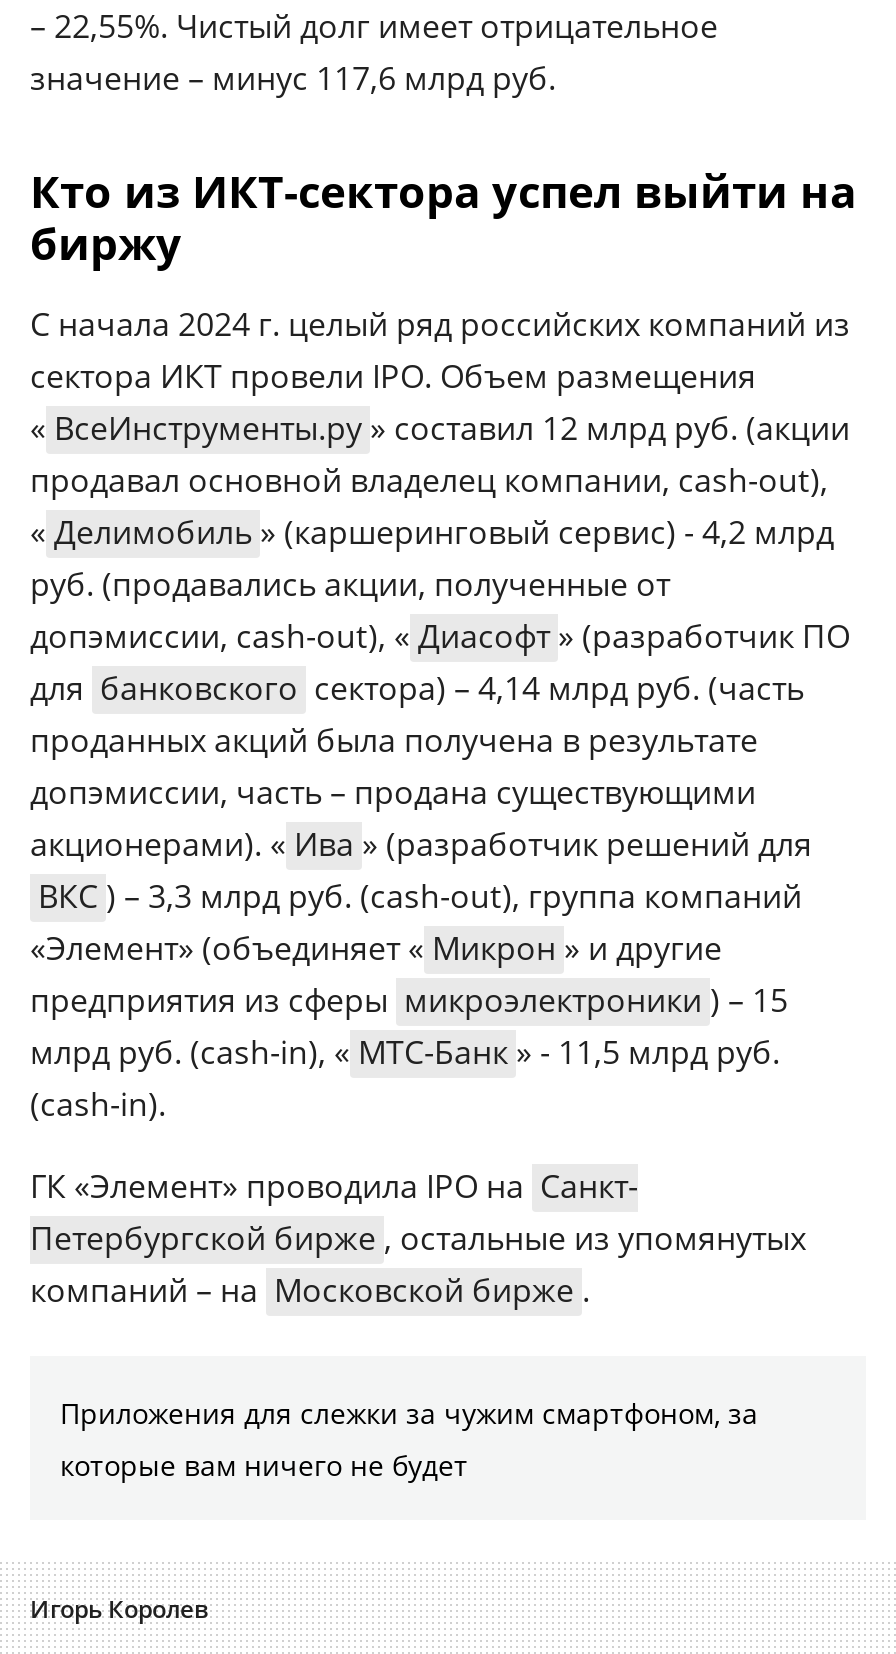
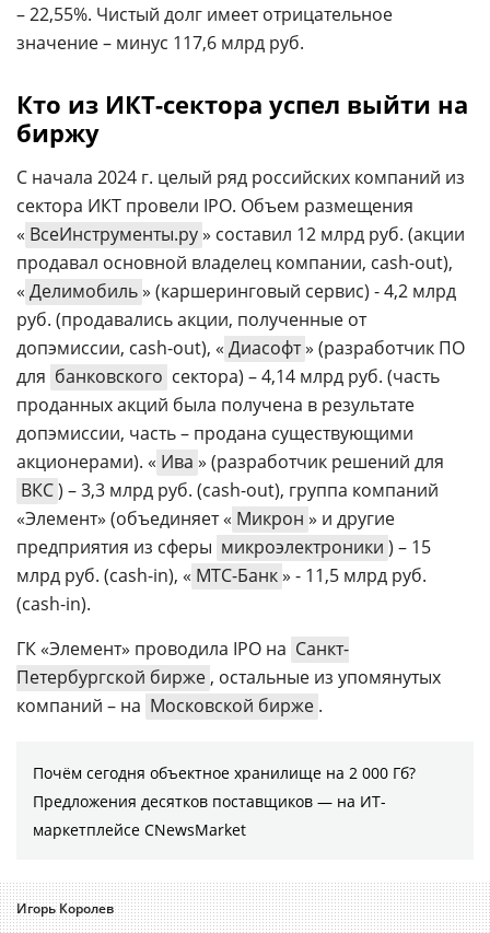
[60,1393,758,1483] Приложения для слежки за чужим смартфоном, за | которые вам ничего не будет -> [33,762,416,840] Почём сегодня объектное хранилище на 2 000 Гб? | Предложения десятков поставщиков ― на ИТ- | маркетплейсе CNewsMarket

